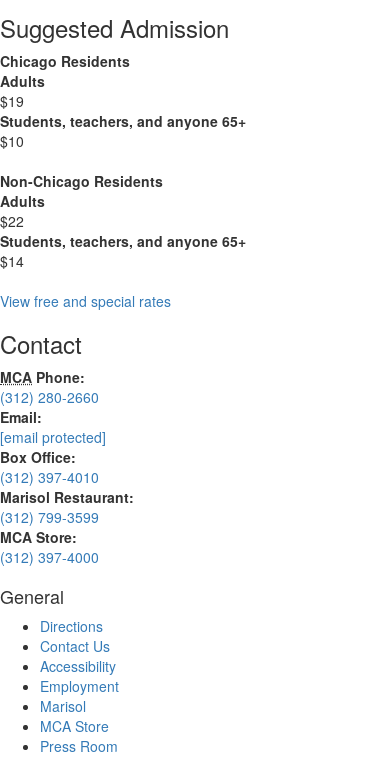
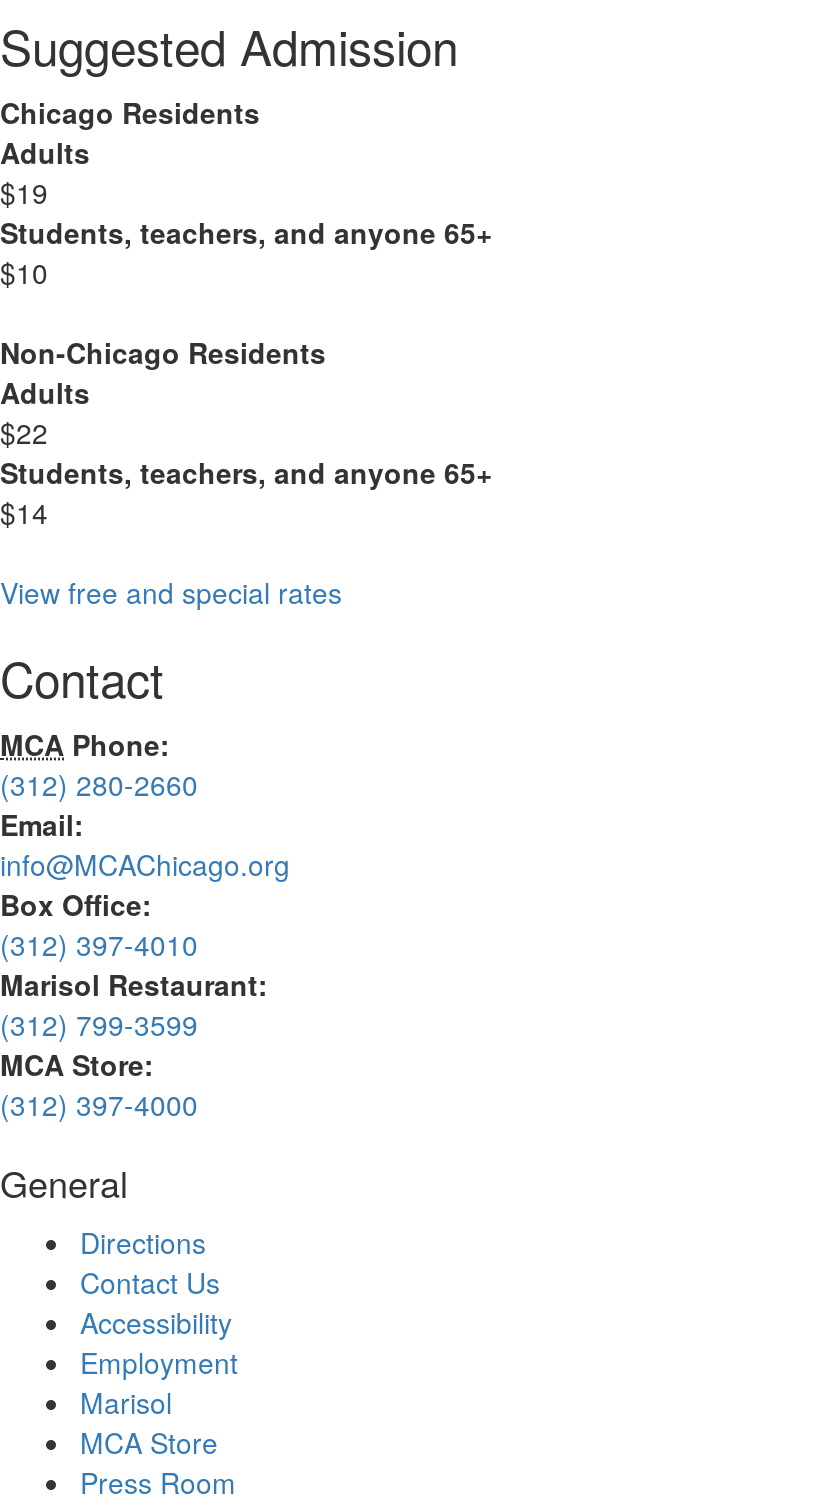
[0,427,106,447] [email protected] -> [0,844,290,884] info@MCAChicago.org

